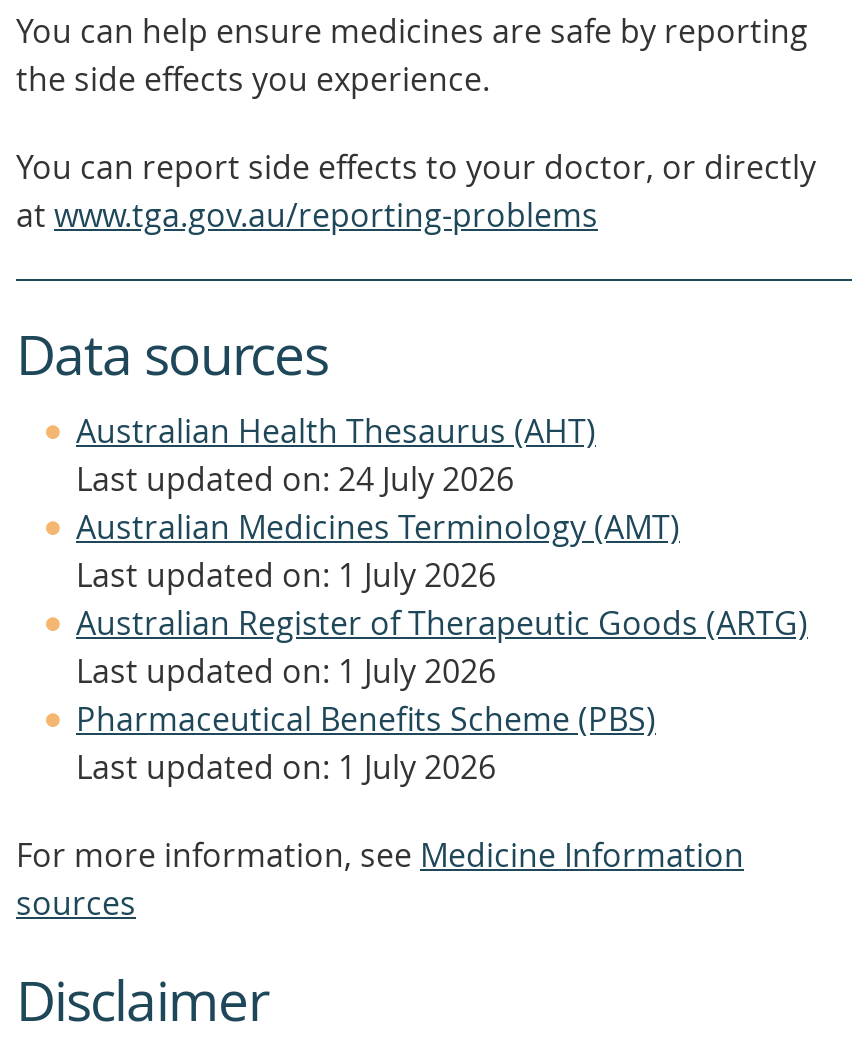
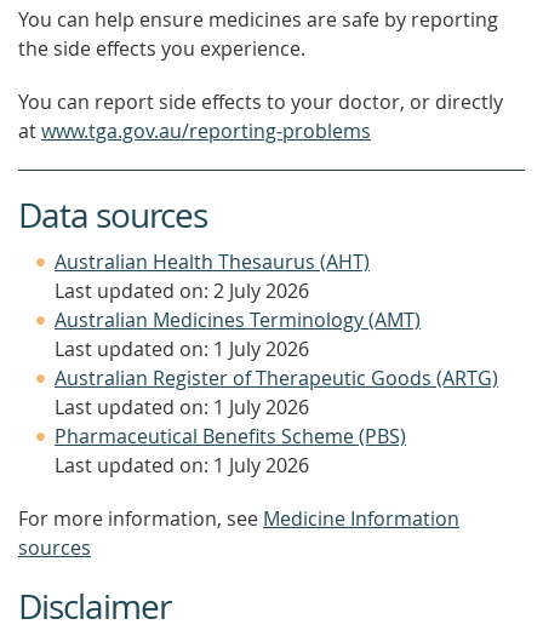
[76,457,514,501] Last updated on: 24 July 2026 -> [55,277,309,304] Last updated on: 2 July 2026

